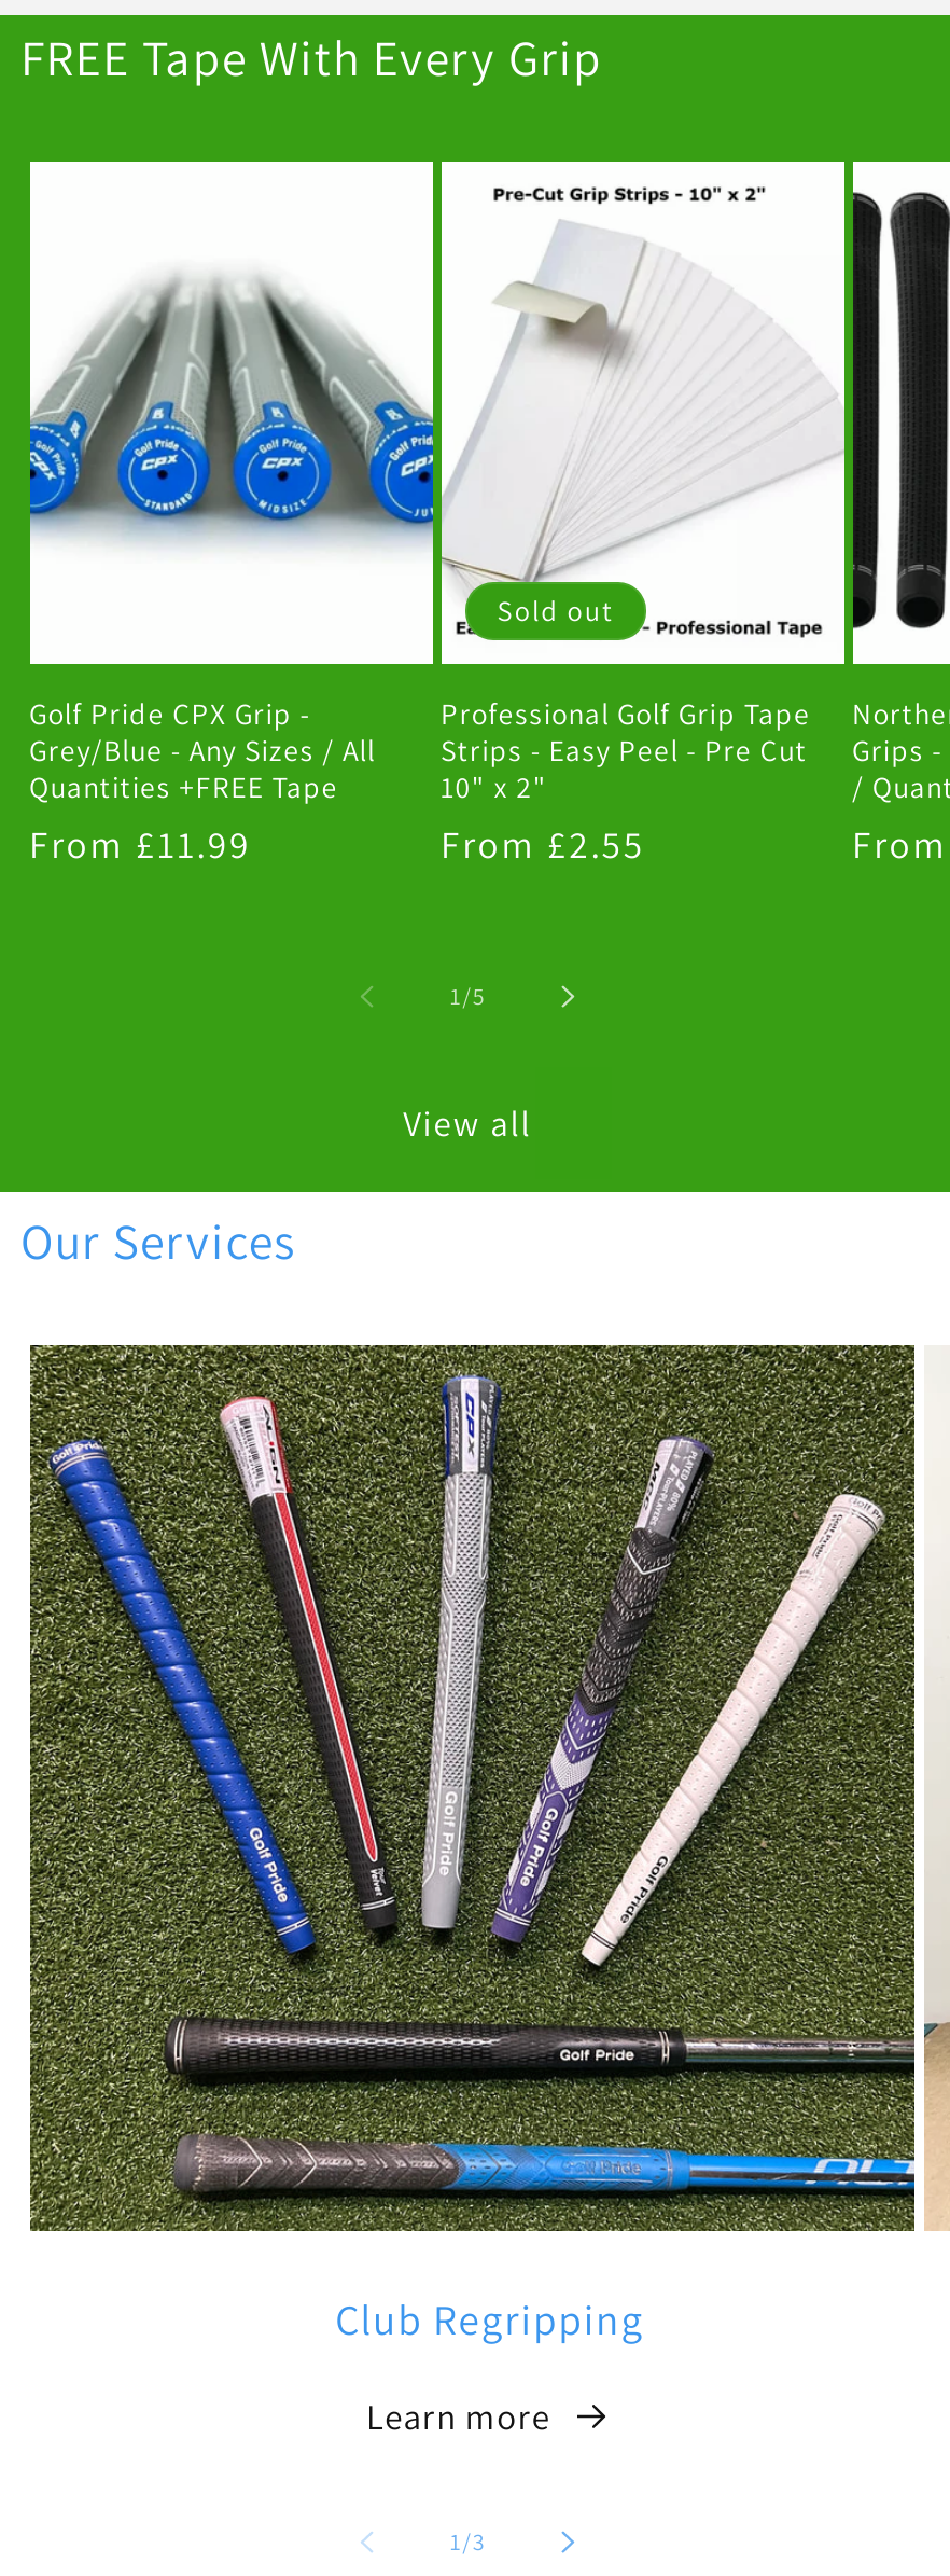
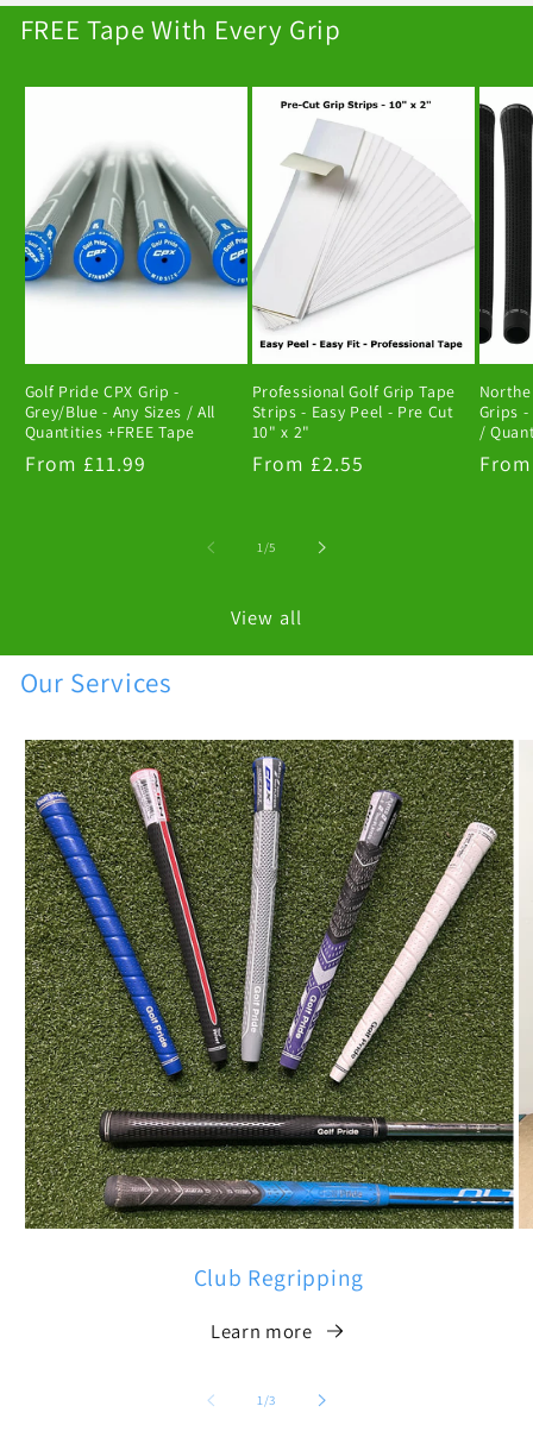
[497,592,613,629] Sold out -> none

